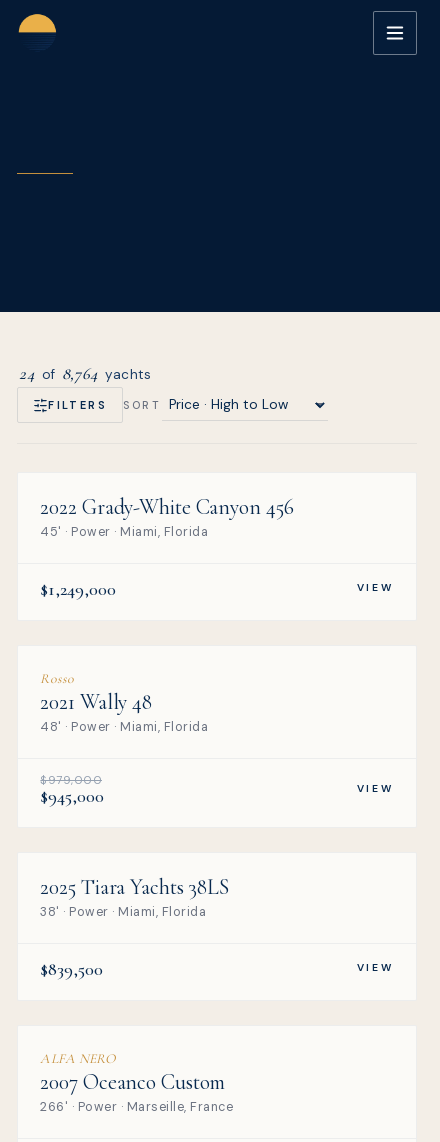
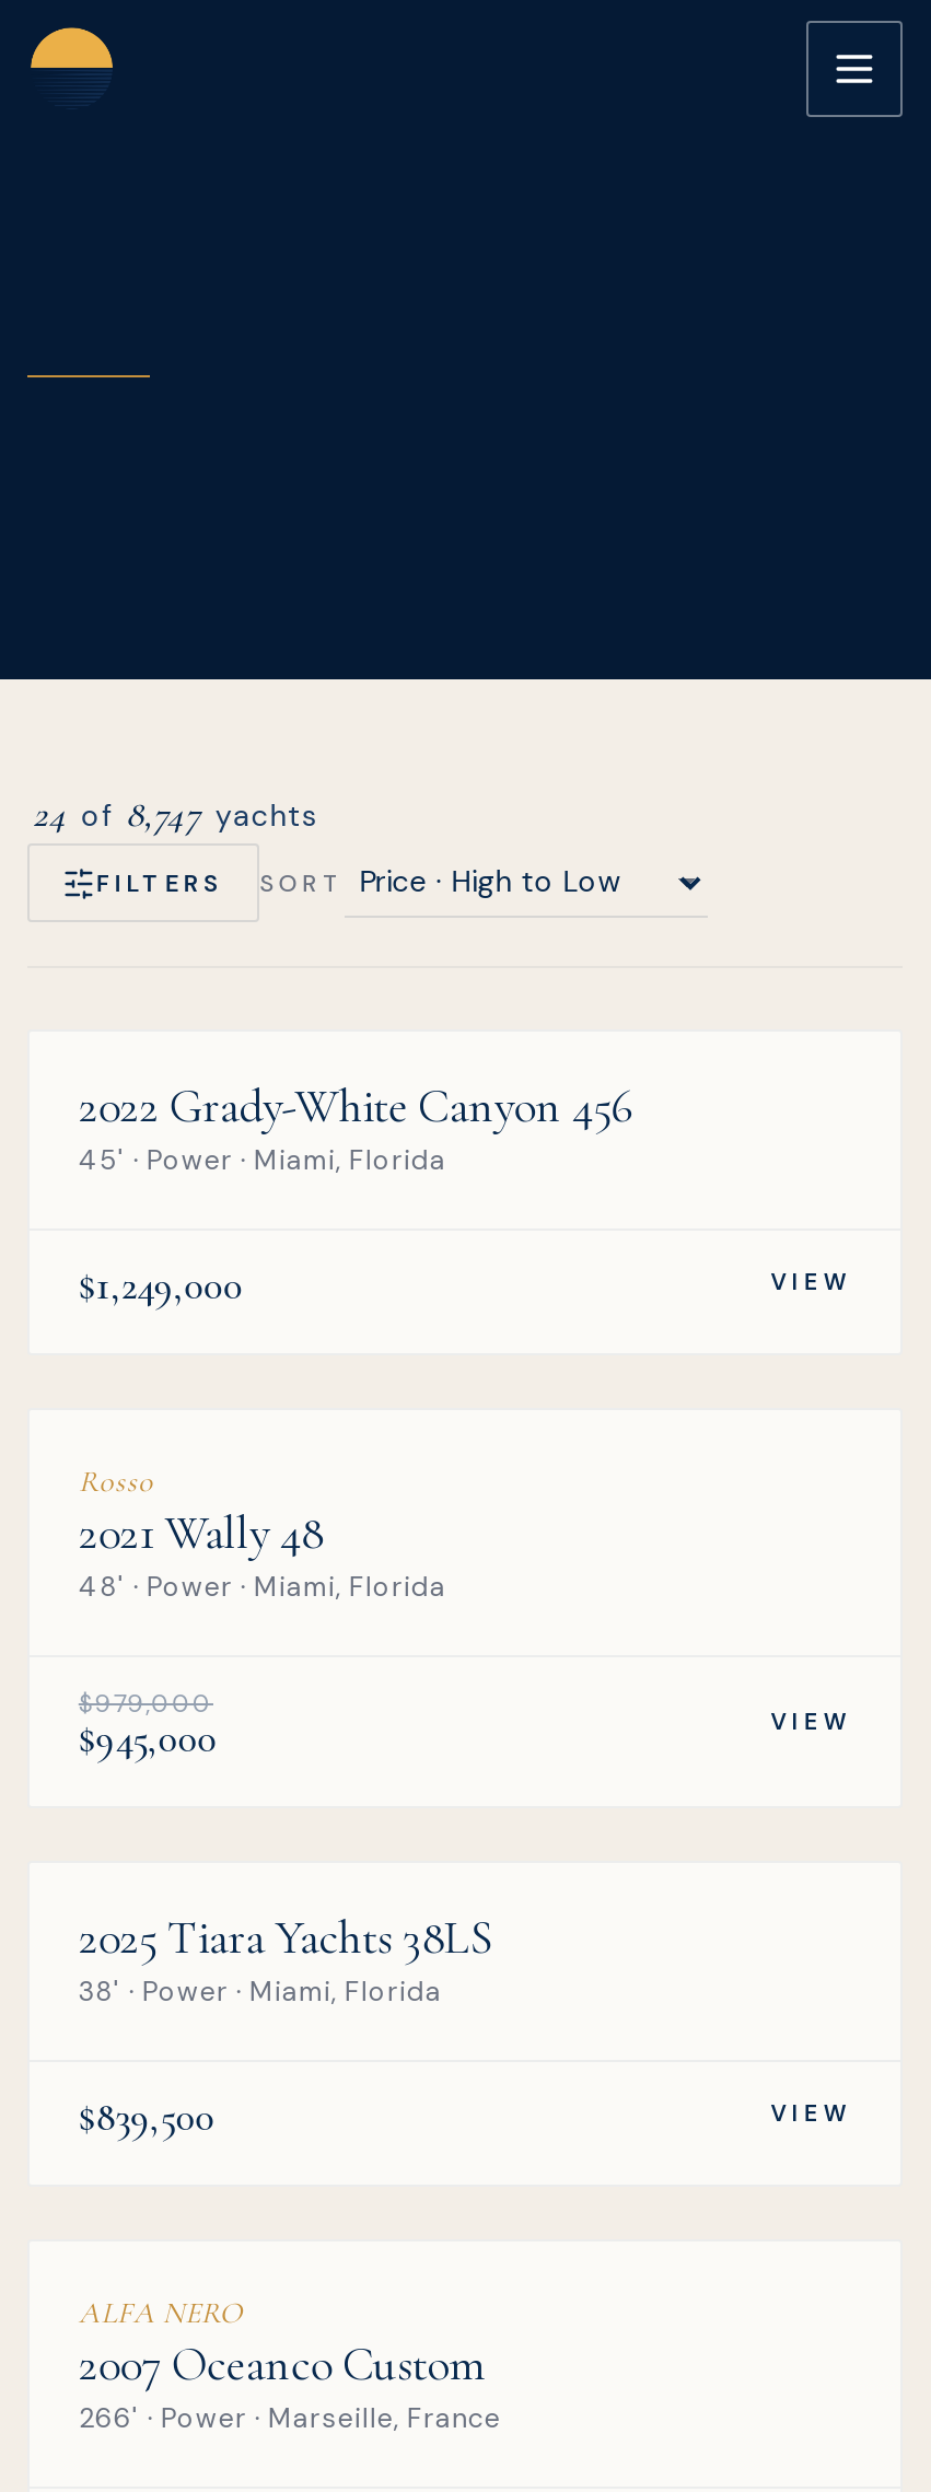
[19,363,151,384] 24 of 8,764 yachts -> [33,791,317,837] 24 of 8,747 yachts

